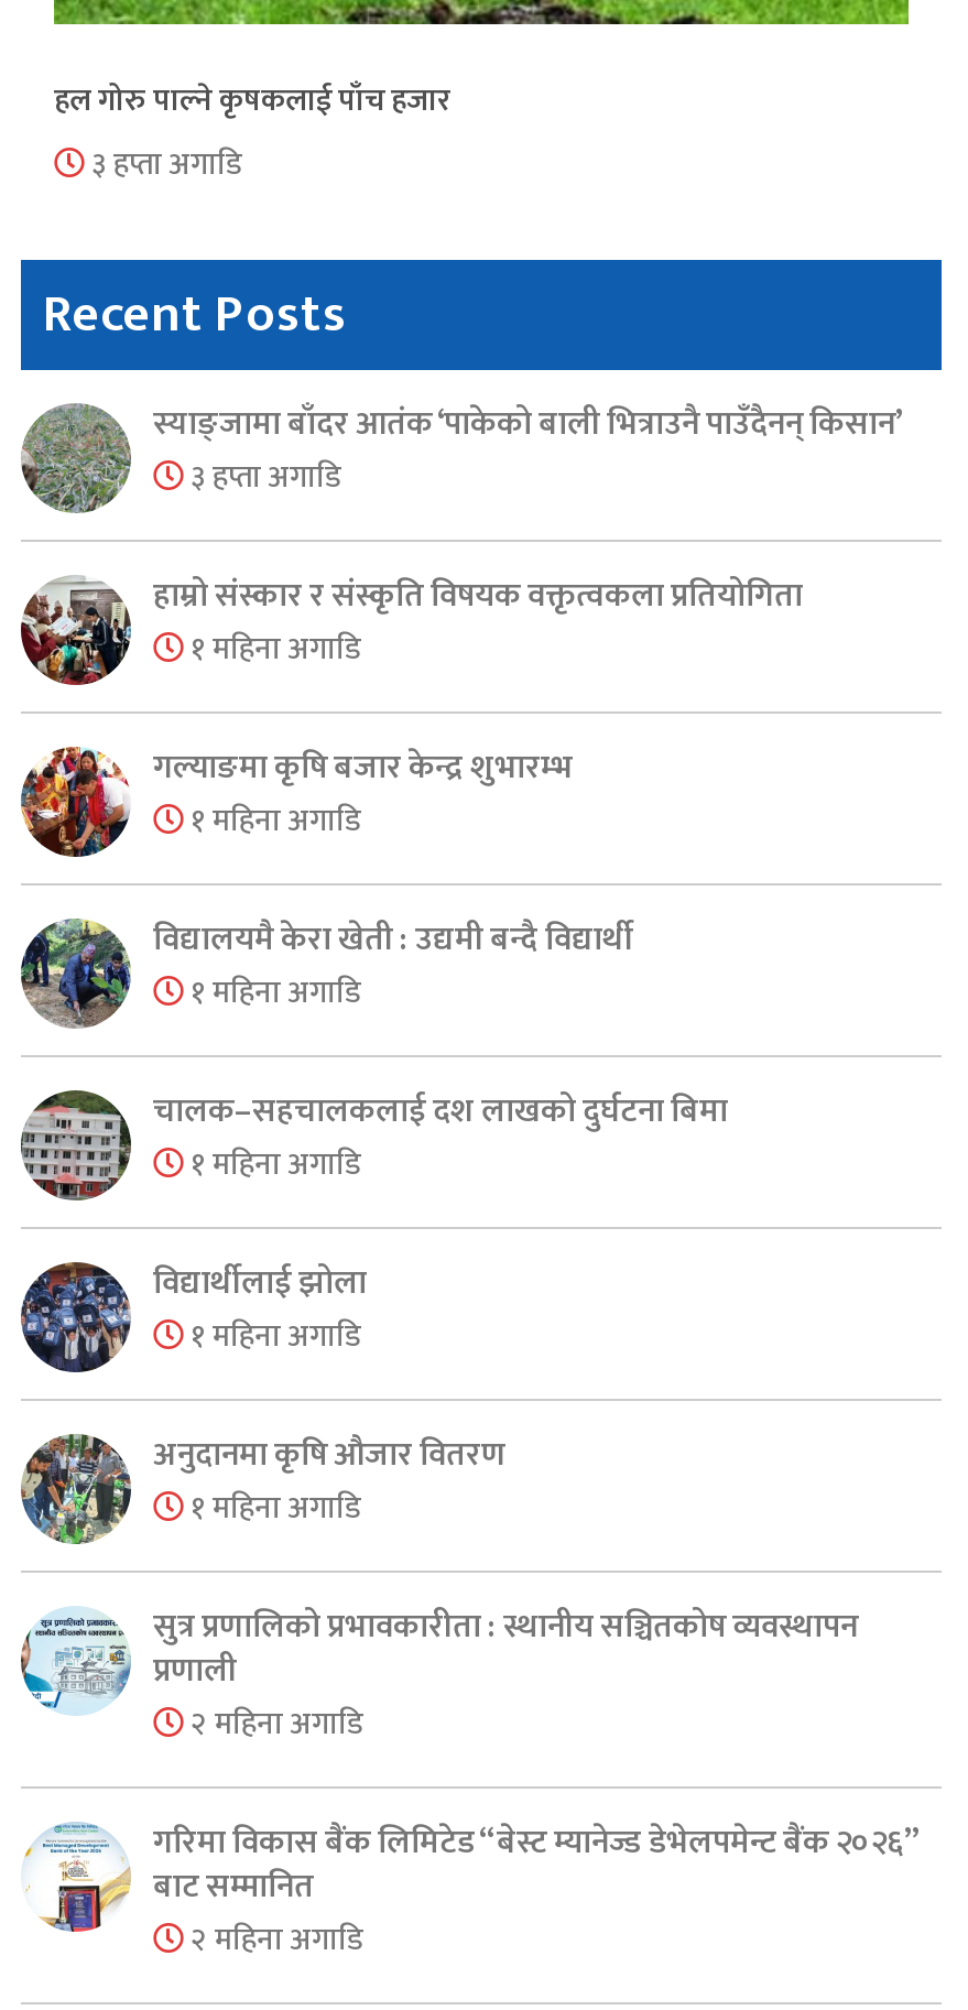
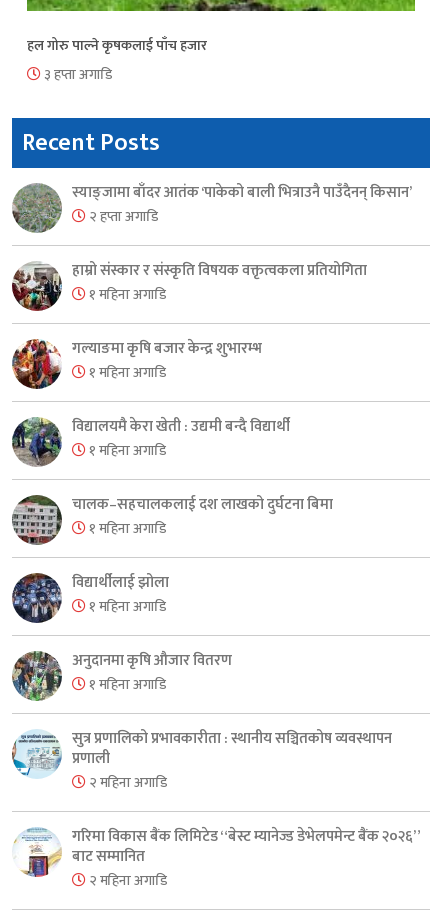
[184,451,340,502] ३ हप्ता अगाडि -> [86,205,158,228] २ हप्ता अगाडि

